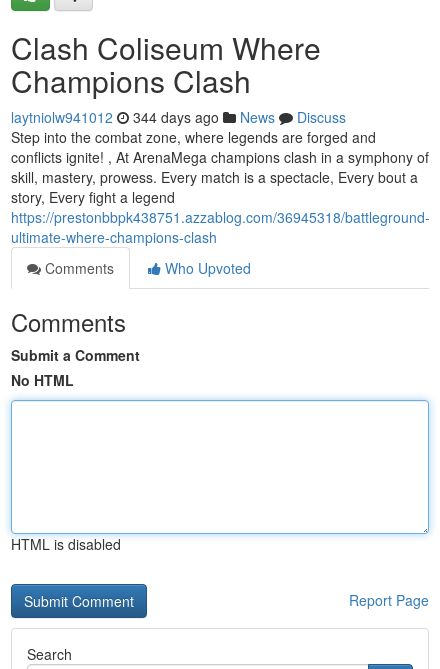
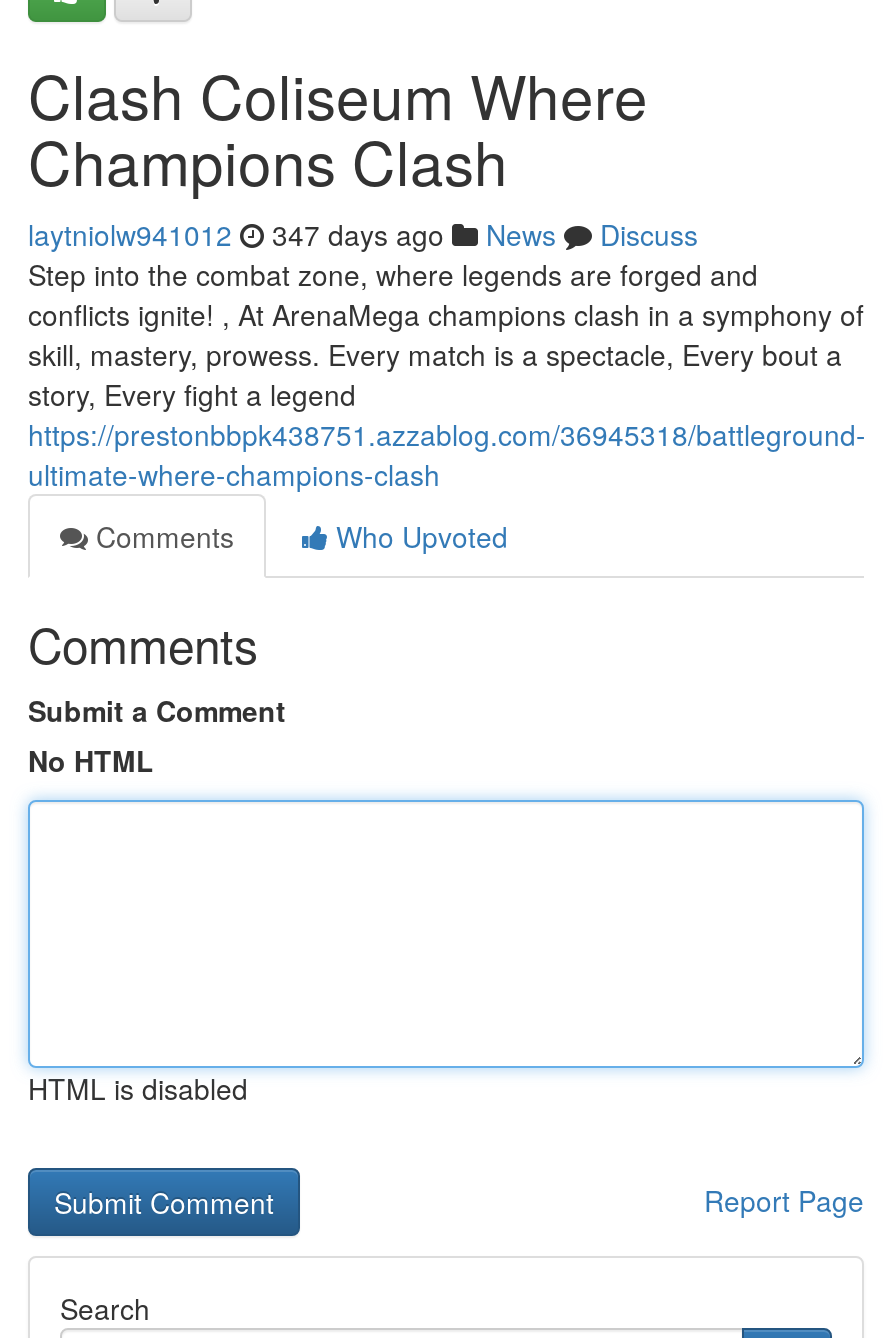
[11,107,346,127] laytniolw941012 344 days ago News Discuss -> [28,214,698,254] laytniolw941012 347 days ago News Discuss

